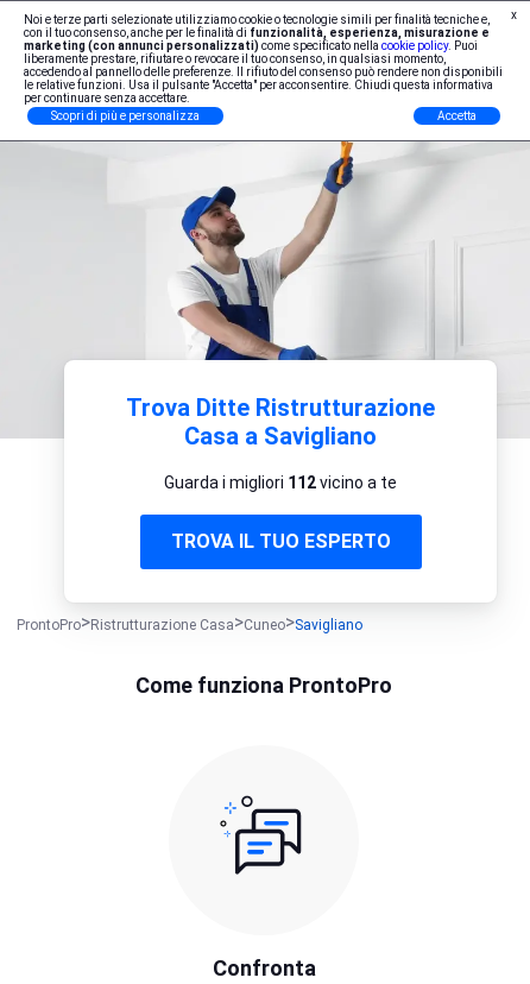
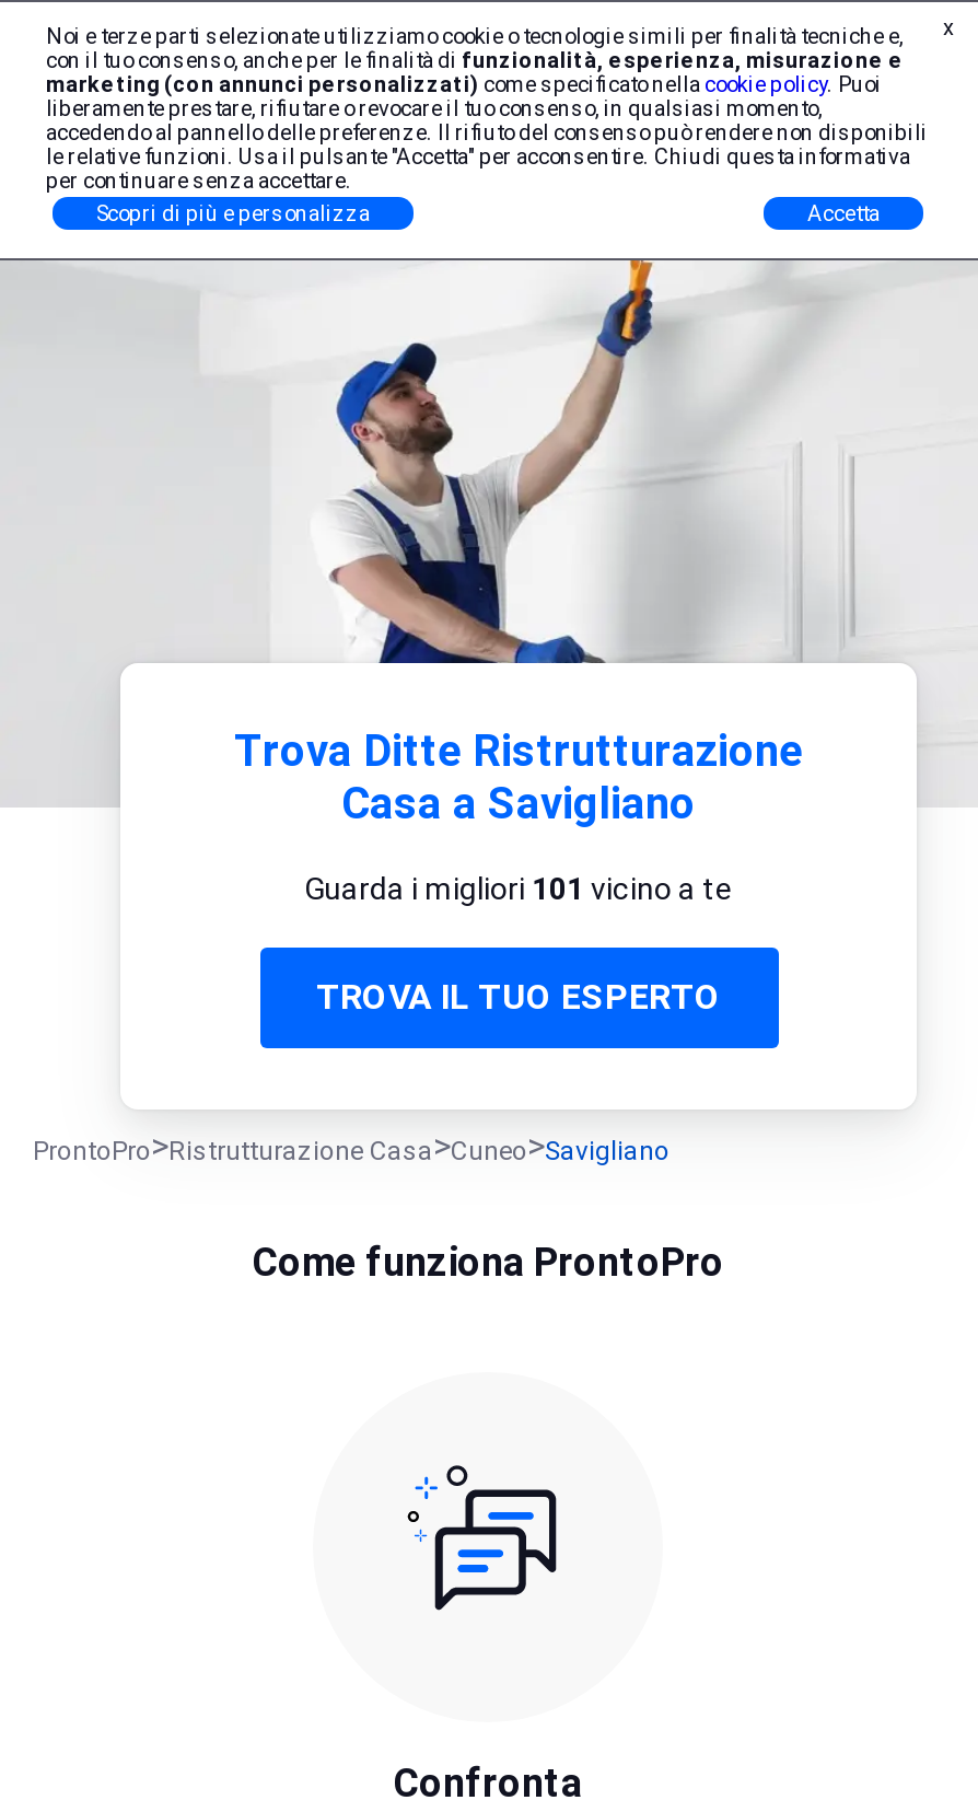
[164,473,397,492] Guarda i migliori 112 vicino a te -> [304,871,733,906] Guarda i migliori 101 vicino a te

